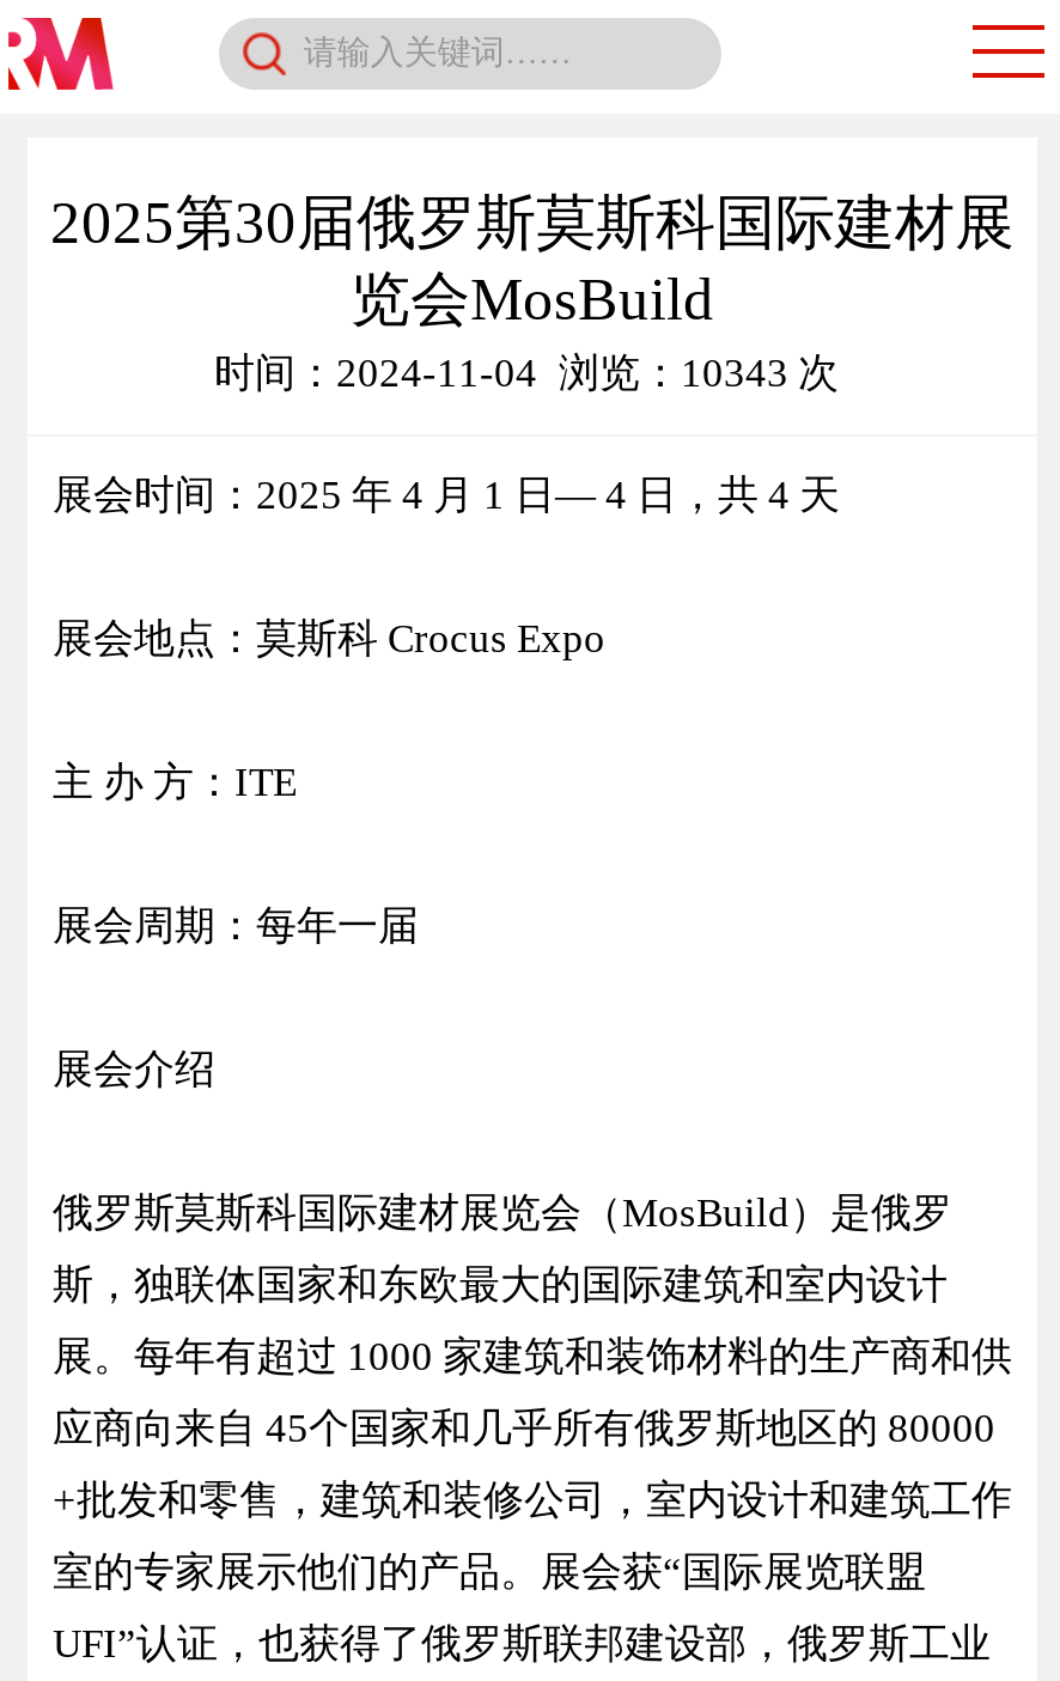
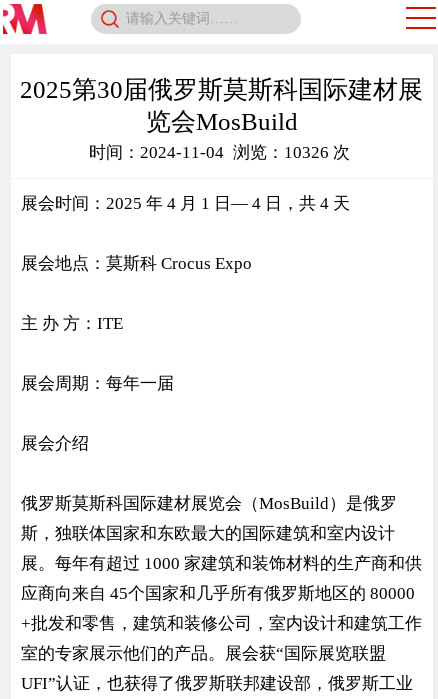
[214,351,839,396] 时间：2024-11-04 浏览：10343 次 -> [89,143,350,162] 时间：2024-11-04 浏览：10326 次

